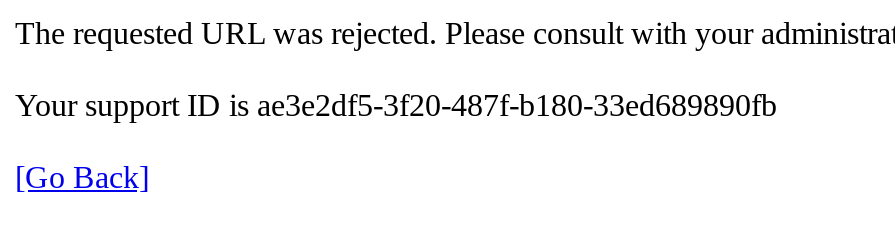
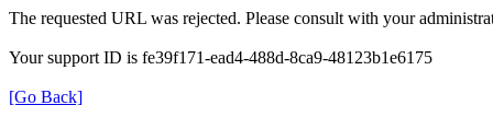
[15,88,777,122] Your support ID is ae3e2df5-3f20-487f-b180-33ed689890fb -> [9,48,432,67] Your support ID is fe39f171-ead4-488d-8ca9-48123b1e6175

